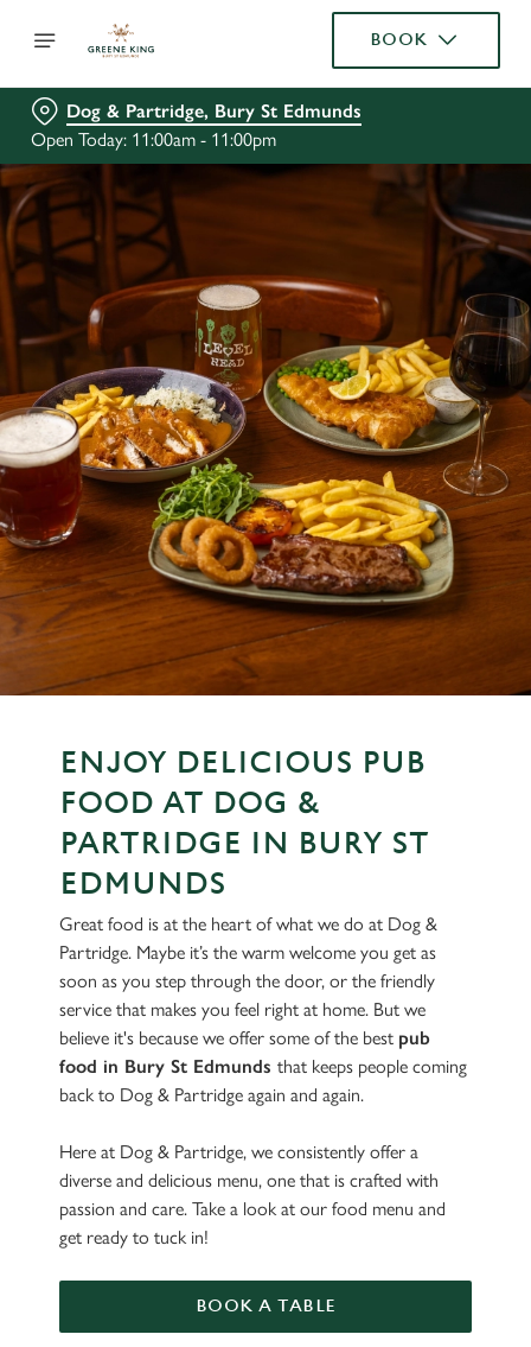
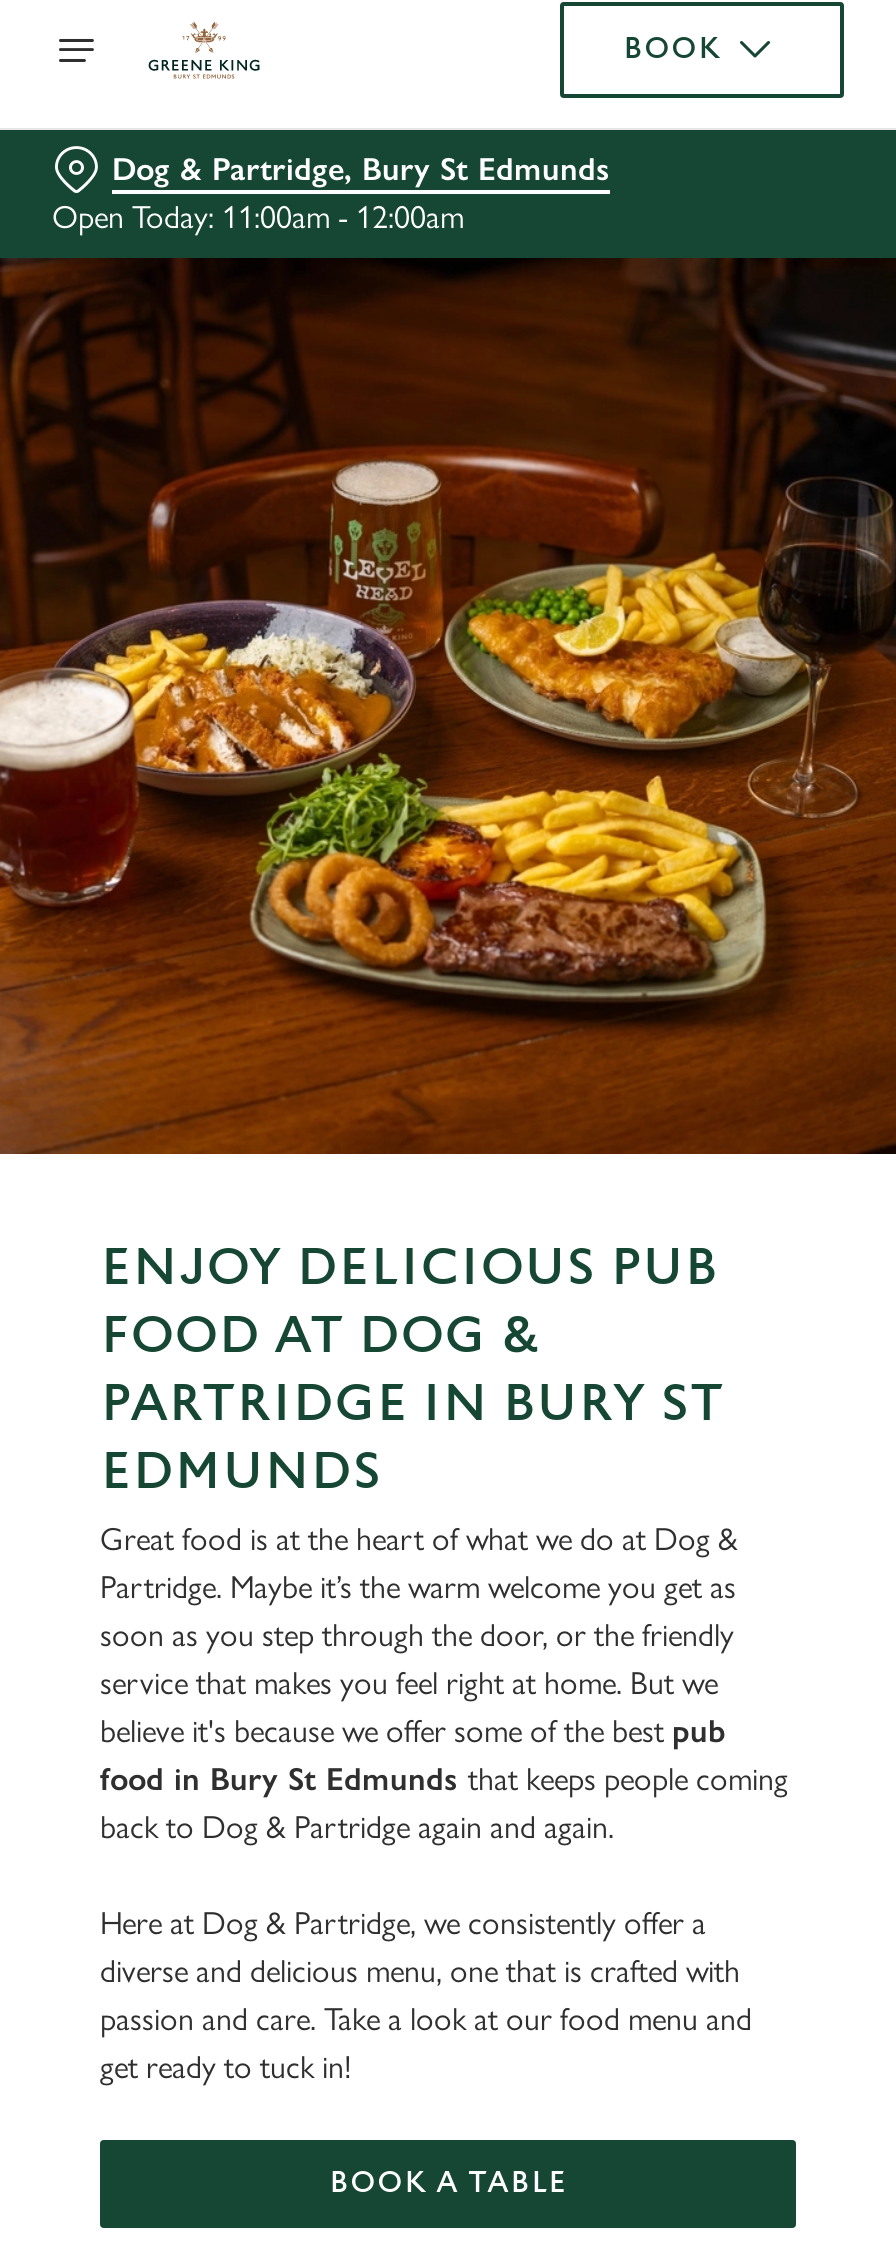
[31,128,276,151] Open Today: 11:00am - 11:00pm -> [52,198,464,236] Open Today: 11:00am - 12:00am

